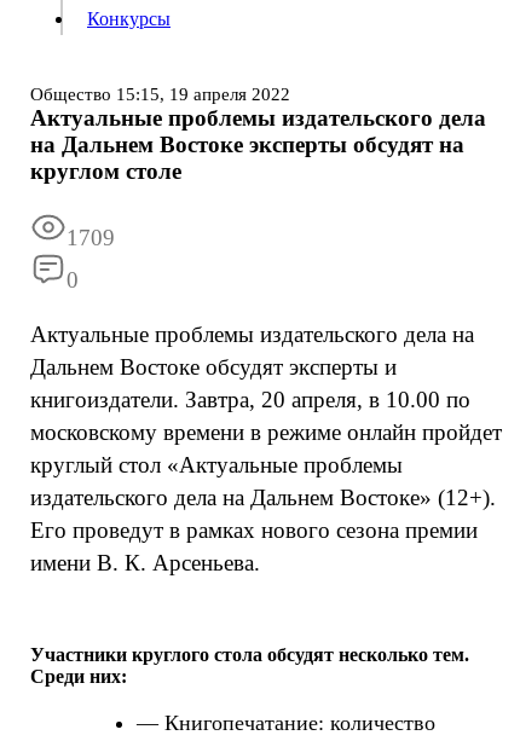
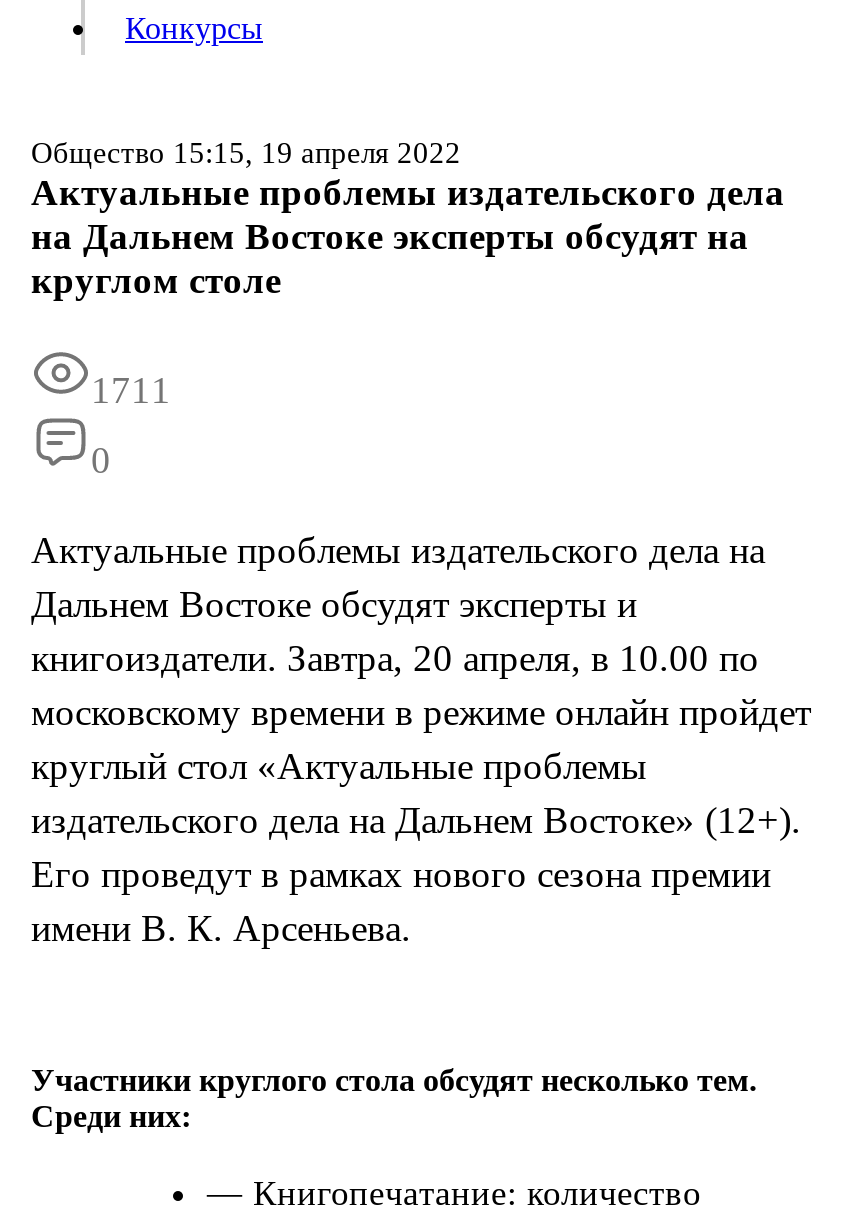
[67,225,115,251] 1709 -> [91,370,171,412] 1711

